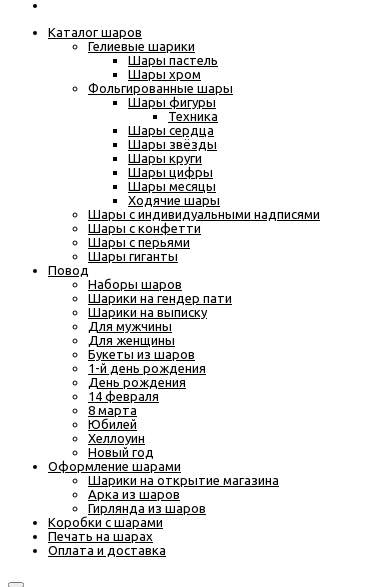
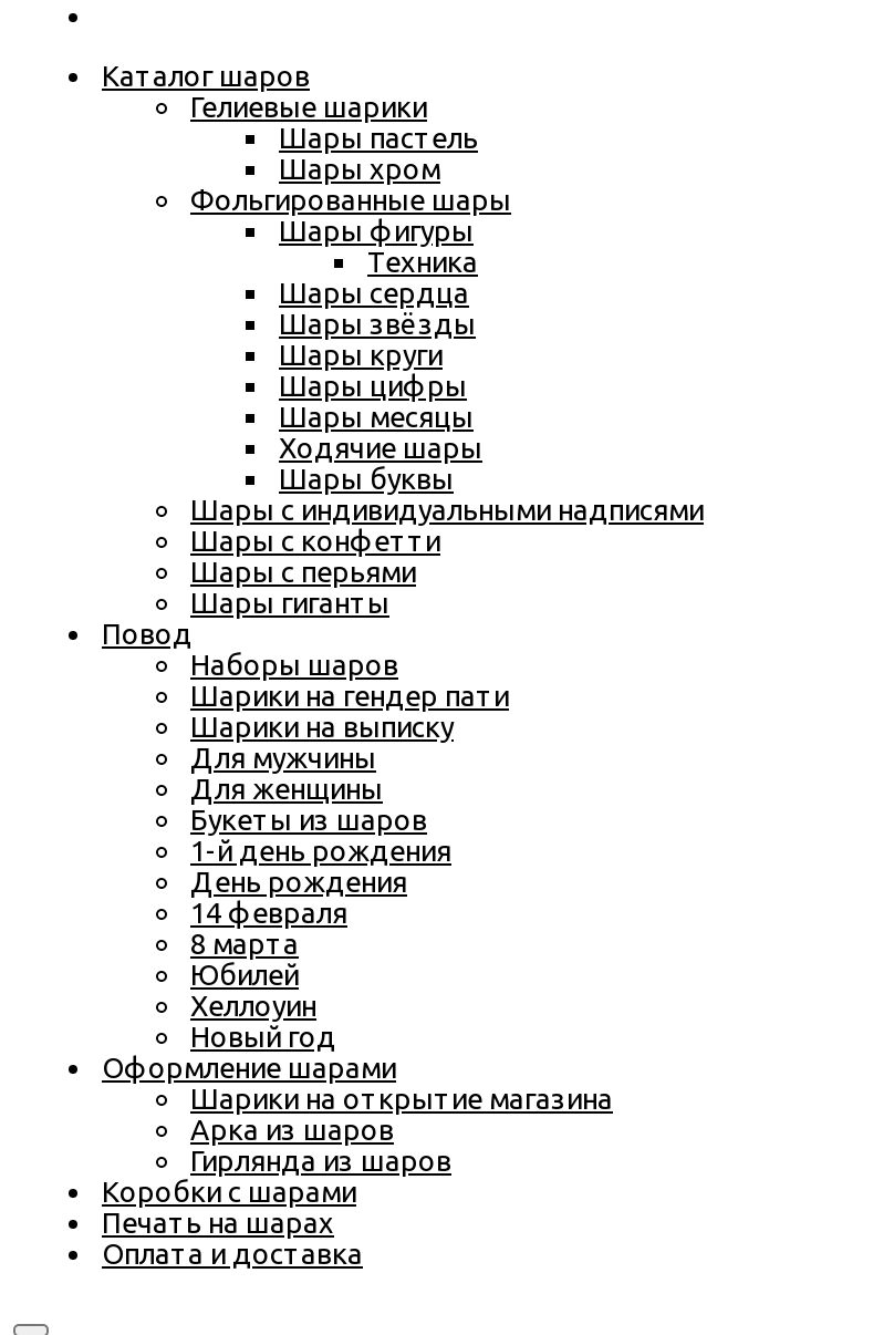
none -> [279,463,454,494] Шары буквы

